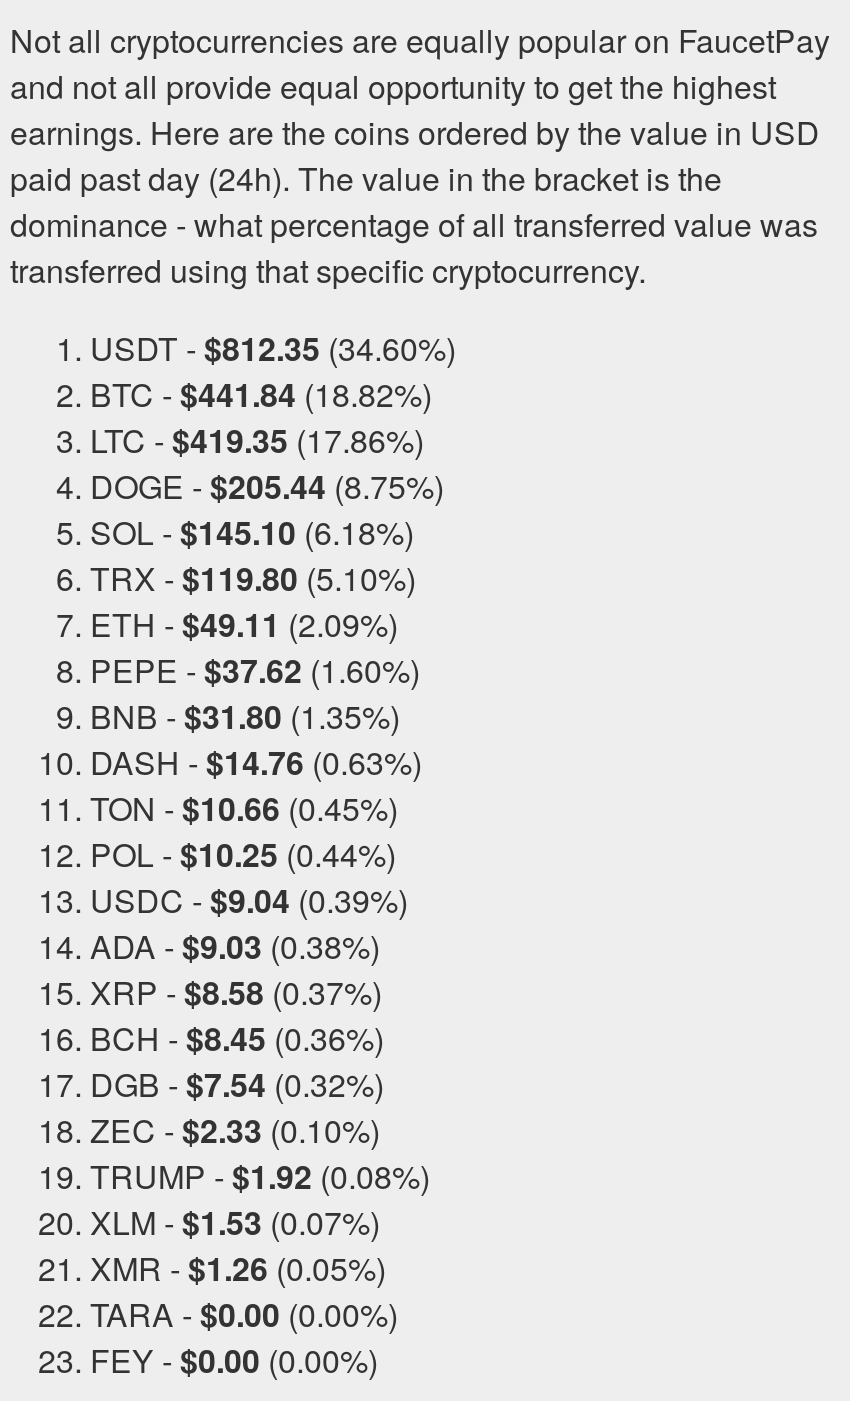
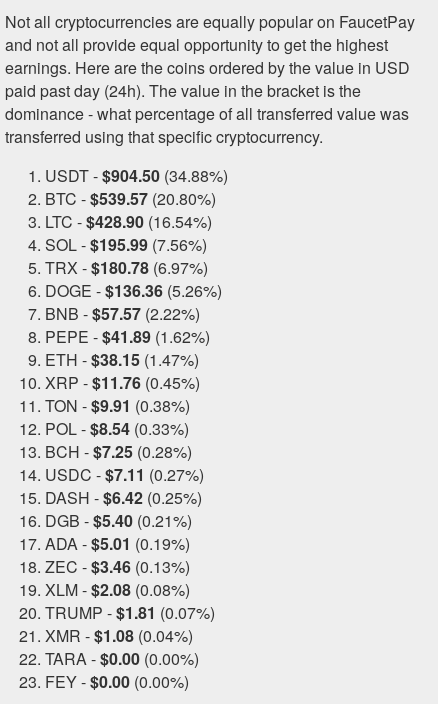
[90,325,456,1291] USDT - $812.35 (34.60%) | BTC - $441.84 (18.82%) | LTC - $419.35 (17.86%) | DOGE - $205.44 (8.75%) | SOL - $145.10 (6.18%) | TRX - $119.80 (5.10%) | ETH - $49.11 (2.09%) | PEPE - $37.62 (1.60%) | BNB - $31.80 (1.35%) | DASH - $14.76 (0.63%) | TON - $10.66 (0.45%) | POL - $10.25 (0.44%) | USDC - $9.04 (0.39%) | ADA - $9.03 (0.38%) | XRP - $8.58 (0.37%) | BCH - $8.45 (0.36%) | DGB - $7.54 (0.32%) | ZEC - $2.33 (0.10%) | TRUMP - $1.92 (0.08%) | XLM - $1.53 (0.07%) | XMR - $1.26 (0.05%) -> [45,164,228,647] USDT - $904.50 (34.88%) | BTC - $539.57 (20.80%) | LTC - $428.90 (16.54%) | SOL - $195.99 (7.56%) | TRX - $180.78 (6.97%) | DOGE - $136.36 (5.26%) | BNB - $57.57 (2.22%) | PEPE - $41.89 (1.62%) | ETH - $38.15 (1.47%) | XRP - $11.76 (0.45%) | TON - $9.91 (0.38%) | POL - $8.54 (0.33%) | BCH - $7.25 (0.28%) | USDC - $7.11 (0.27%) | DASH - $6.42 (0.25%) | DGB - $5.40 (0.21%) | ADA - $5.01 (0.19%) | ZEC - $3.46 (0.13%) | XLM - $2.08 (0.08%) | TRUMP - $1.81 (0.07%) | XMR - $1.08 (0.04%)

